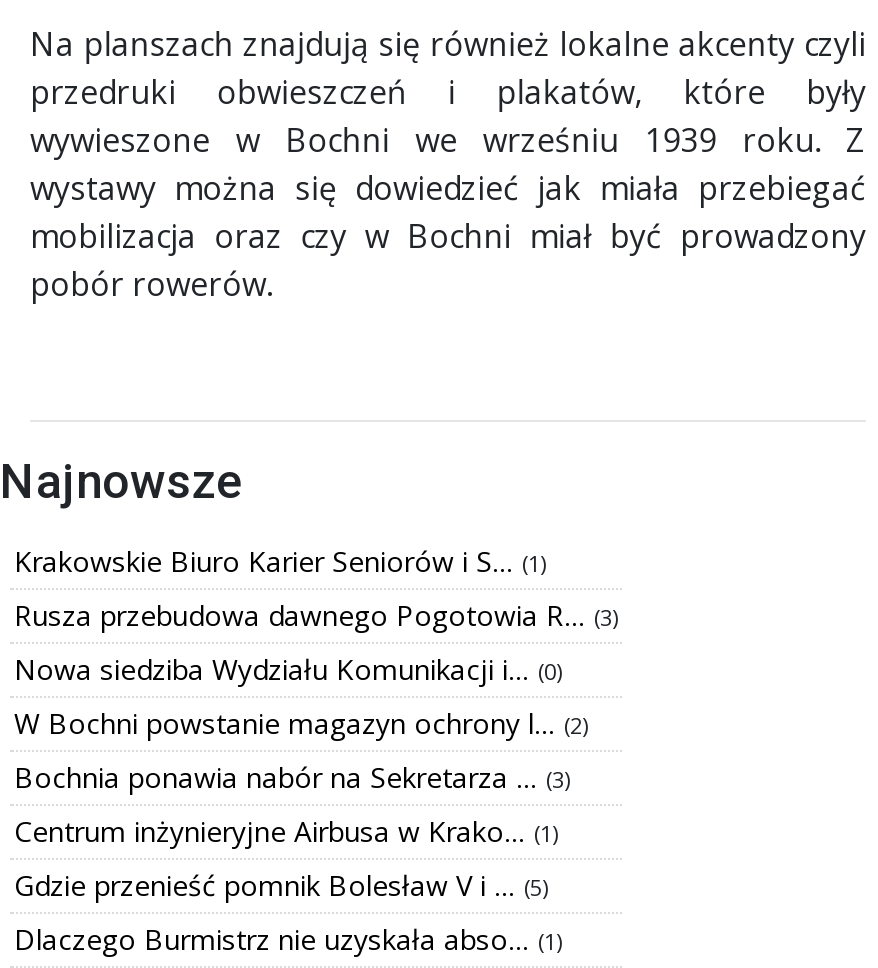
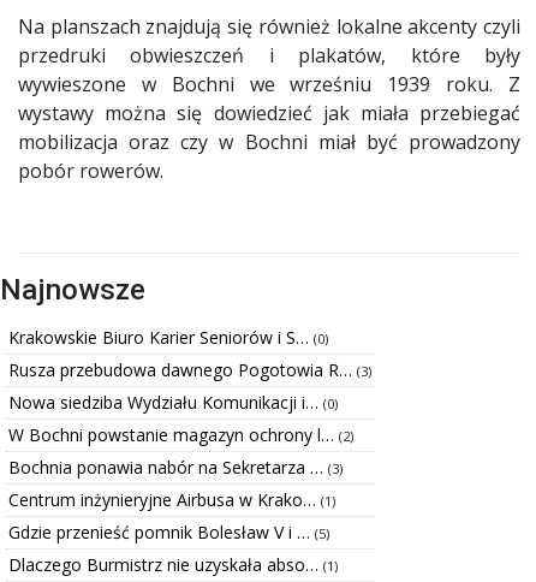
[14,542,546,580] Krakowskie Biuro Karier Seniorów i S… (1) -> [8,326,328,348] Krakowskie Biuro Karier Seniorów i S… (0)

